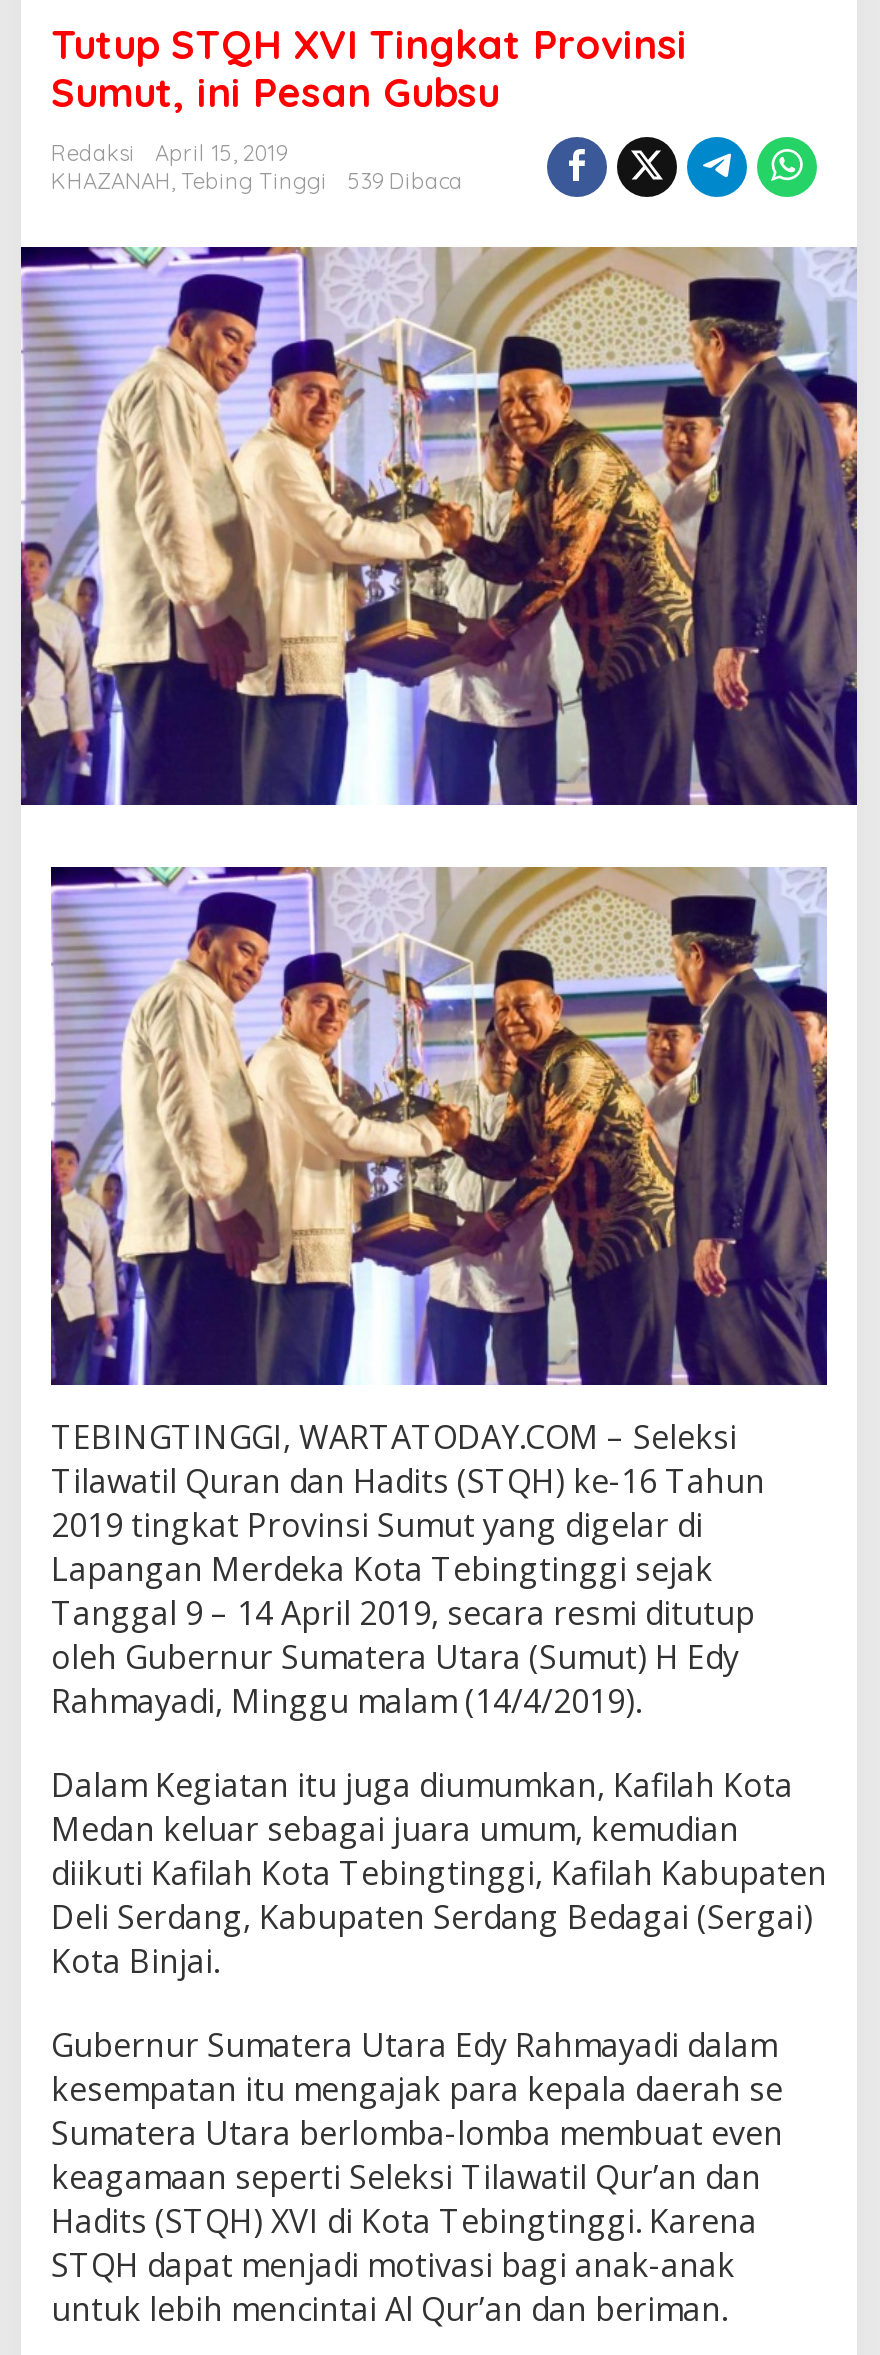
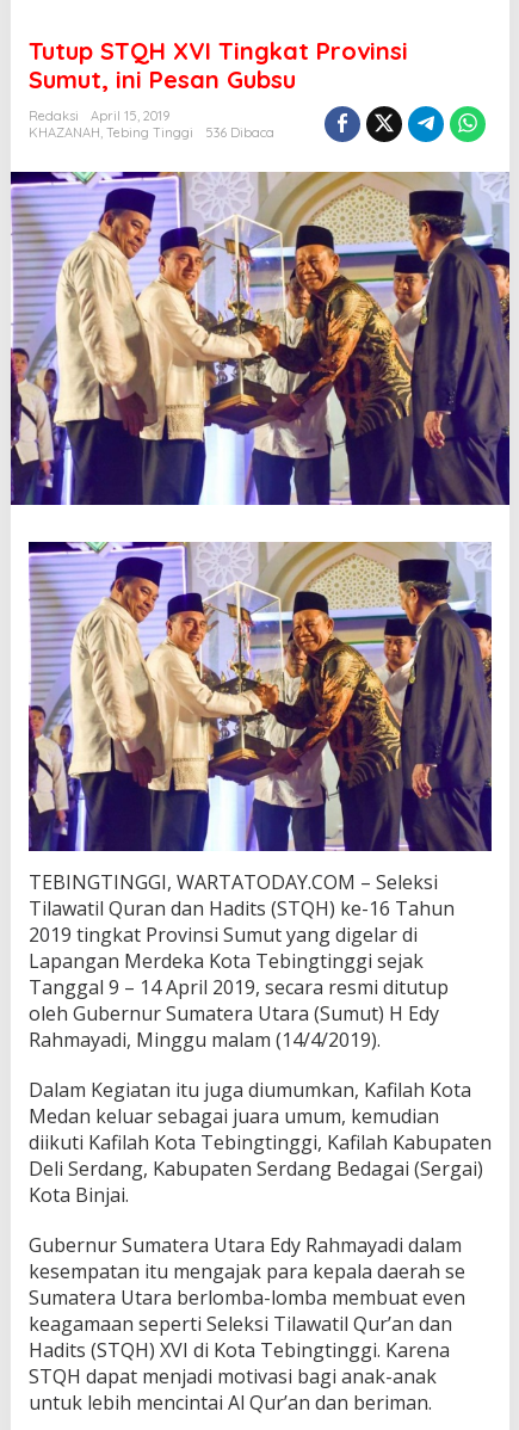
[51,167,463,195] KHAZANAH, Tebing Tinggi 539 Dibaca -> [29,124,274,141] KHAZANAH, Tebing Tinggi 536 Dibaca

